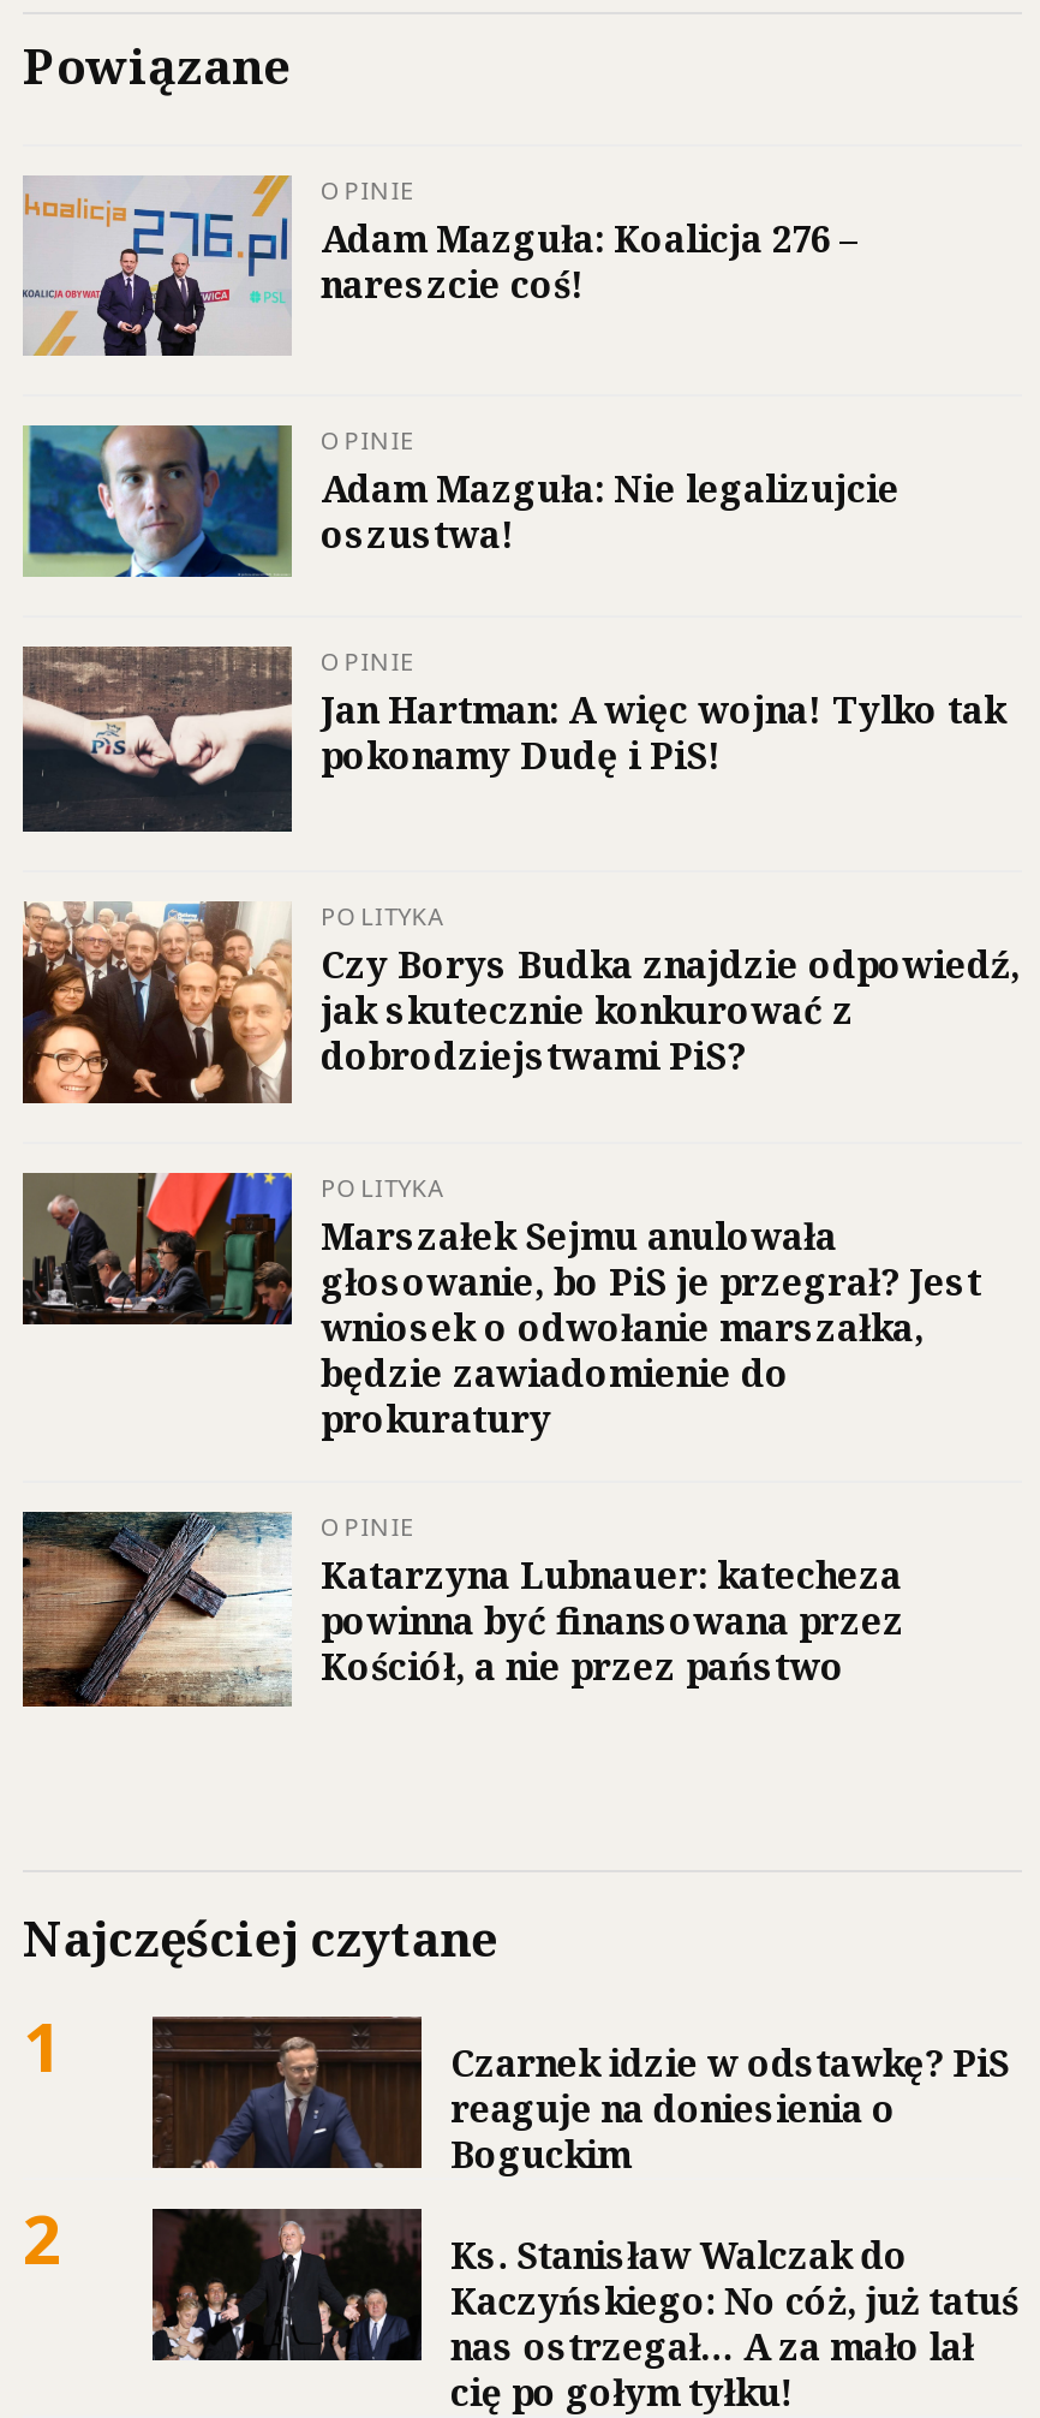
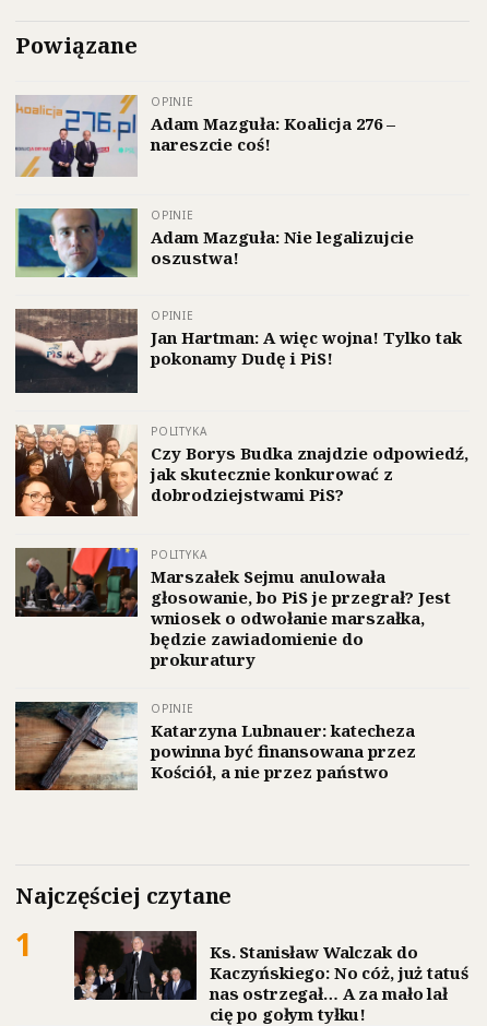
[23,2014,1009,2284] [image] | Czarnek idzie w odstawkę? PiS | reaguje na doniesienia o | Boguckim | 2 -> none

